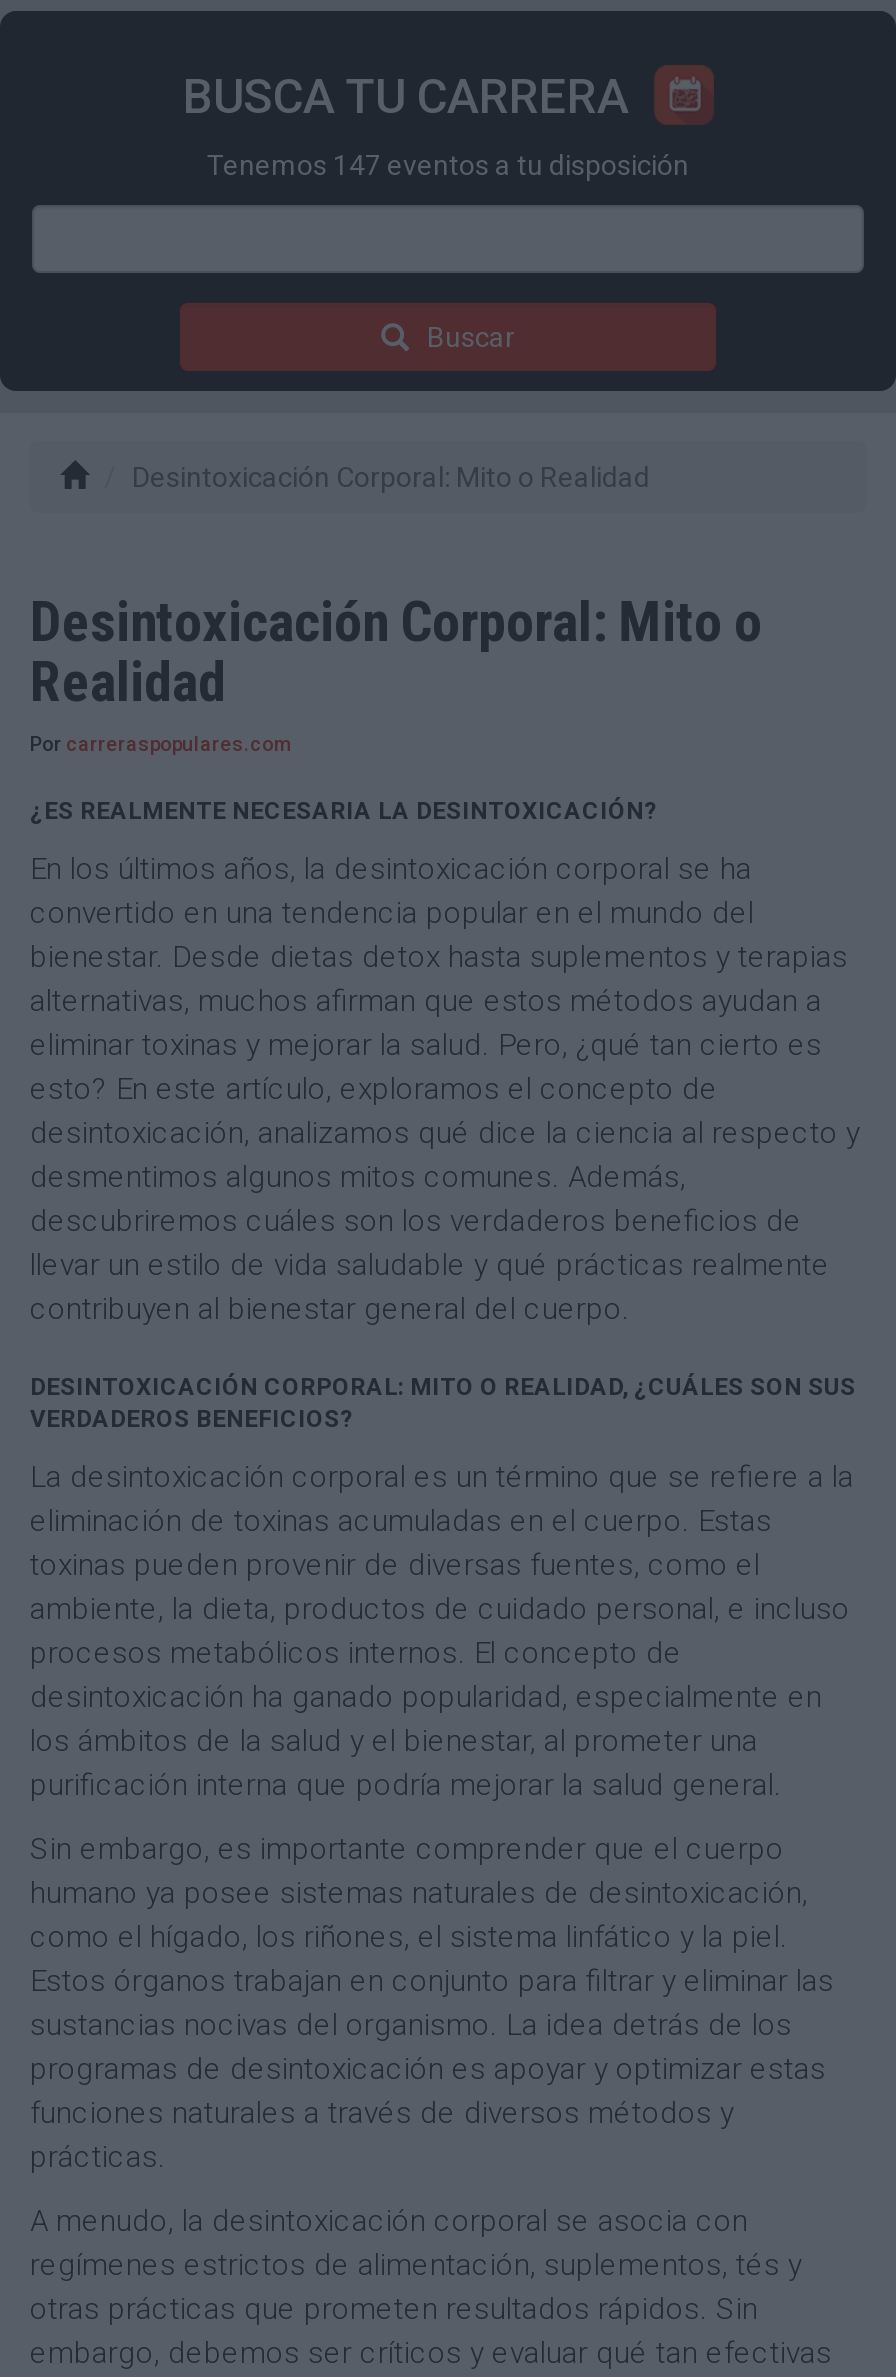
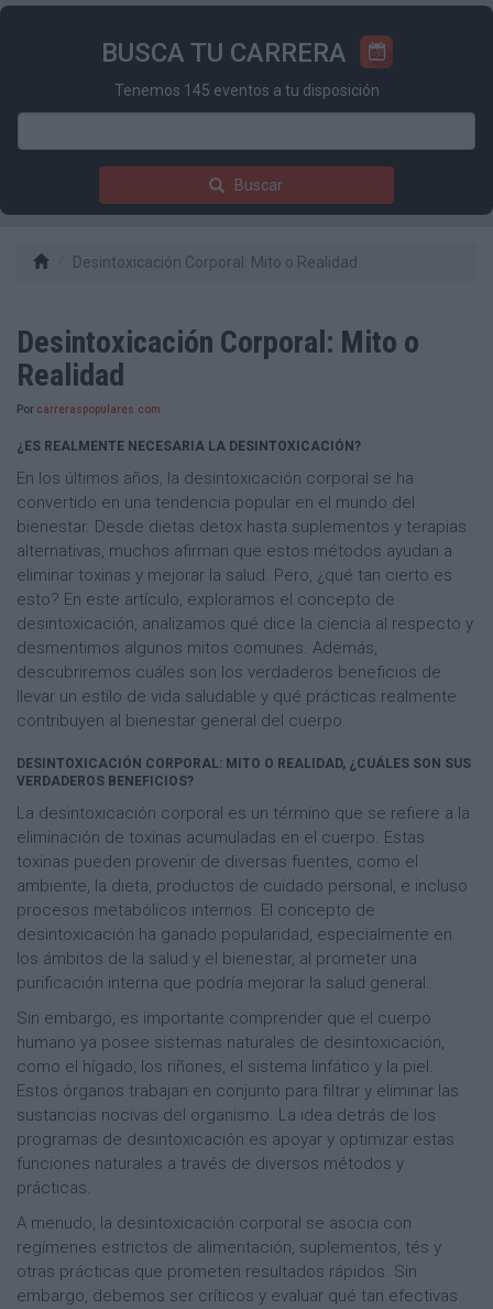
[207,149,689,181] Tenemos 147 eventos a tu disposición -> [114,82,379,99] Tenemos 145 eventos a tu disposición

